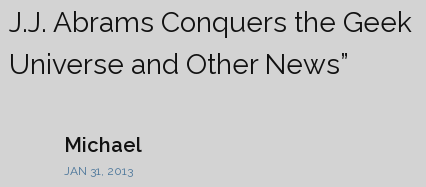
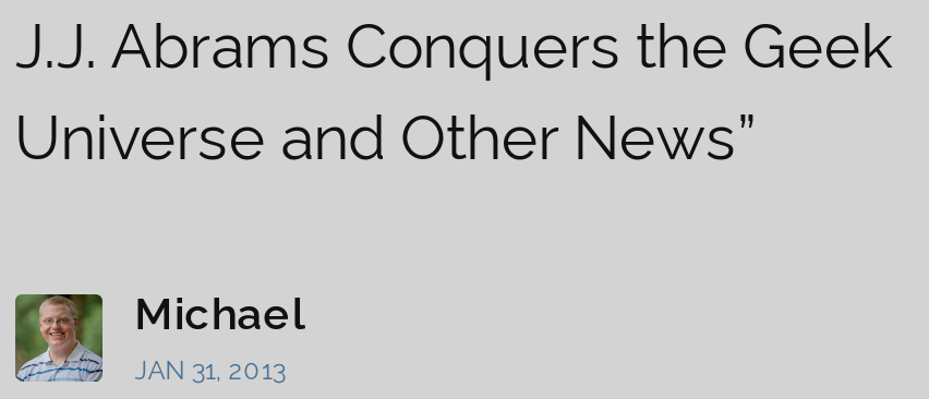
none -> [13,292,105,384] [image]

